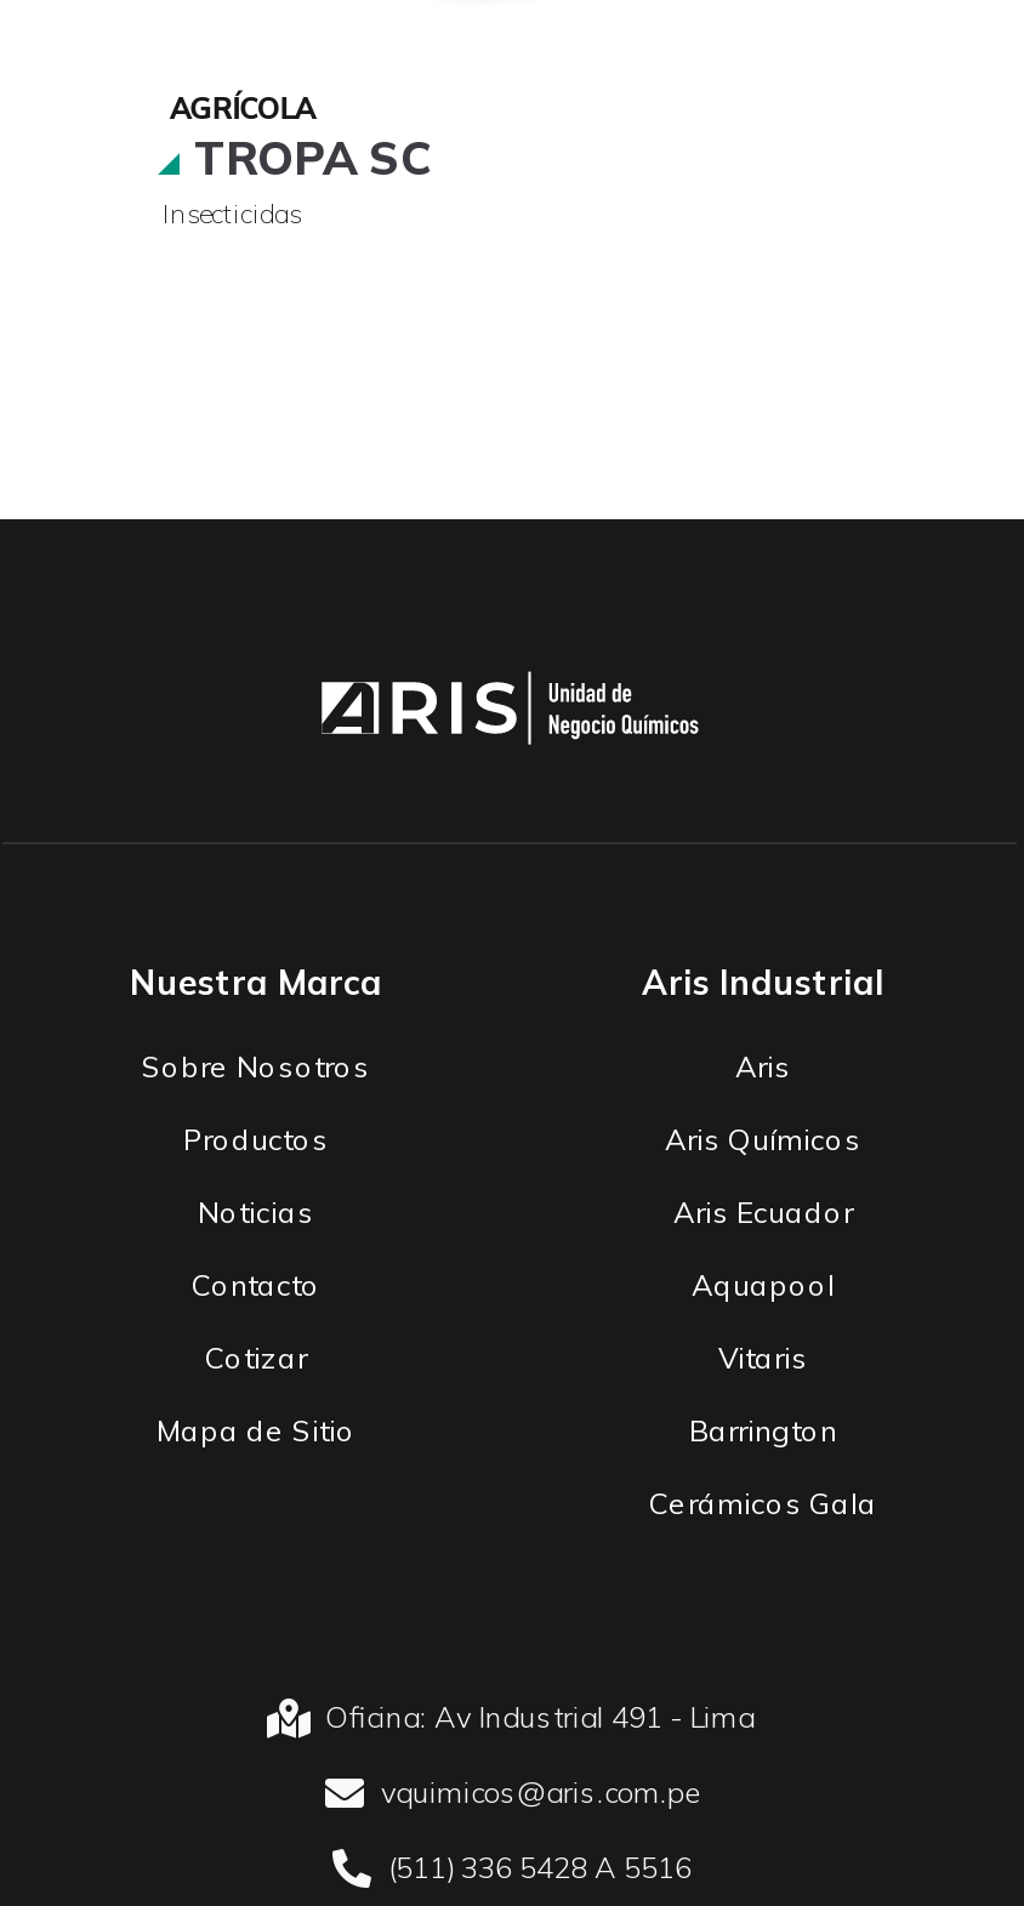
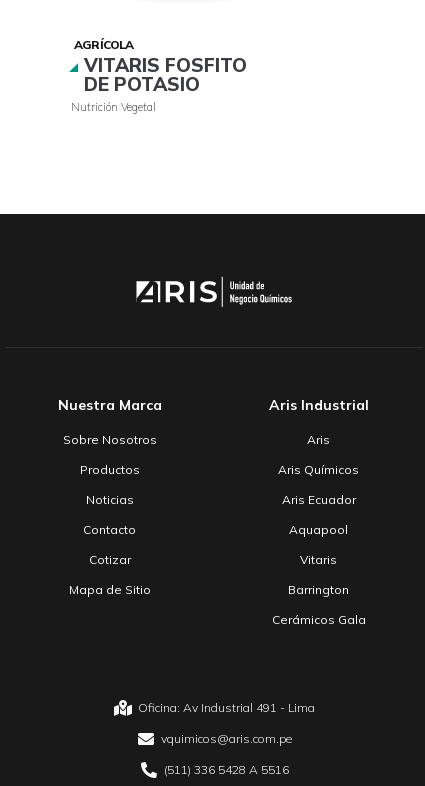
[163,128,432,230] TROPA SC | Insecticidas -> [71,53,247,114] VITARIS FOSFITO | DE POTASIO | Nutrición Vegetal

